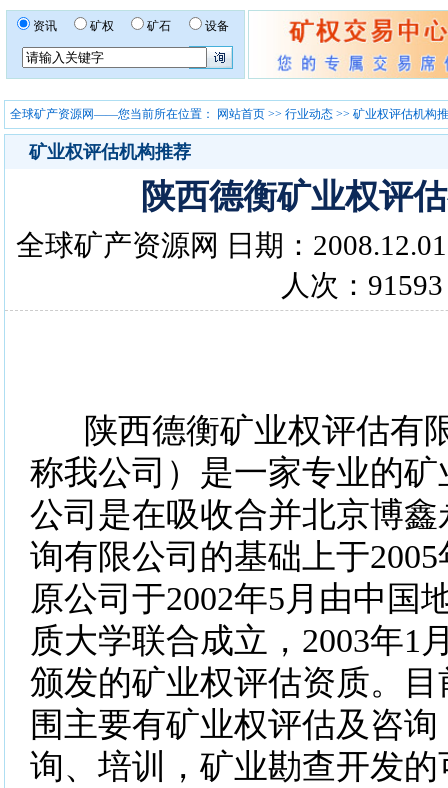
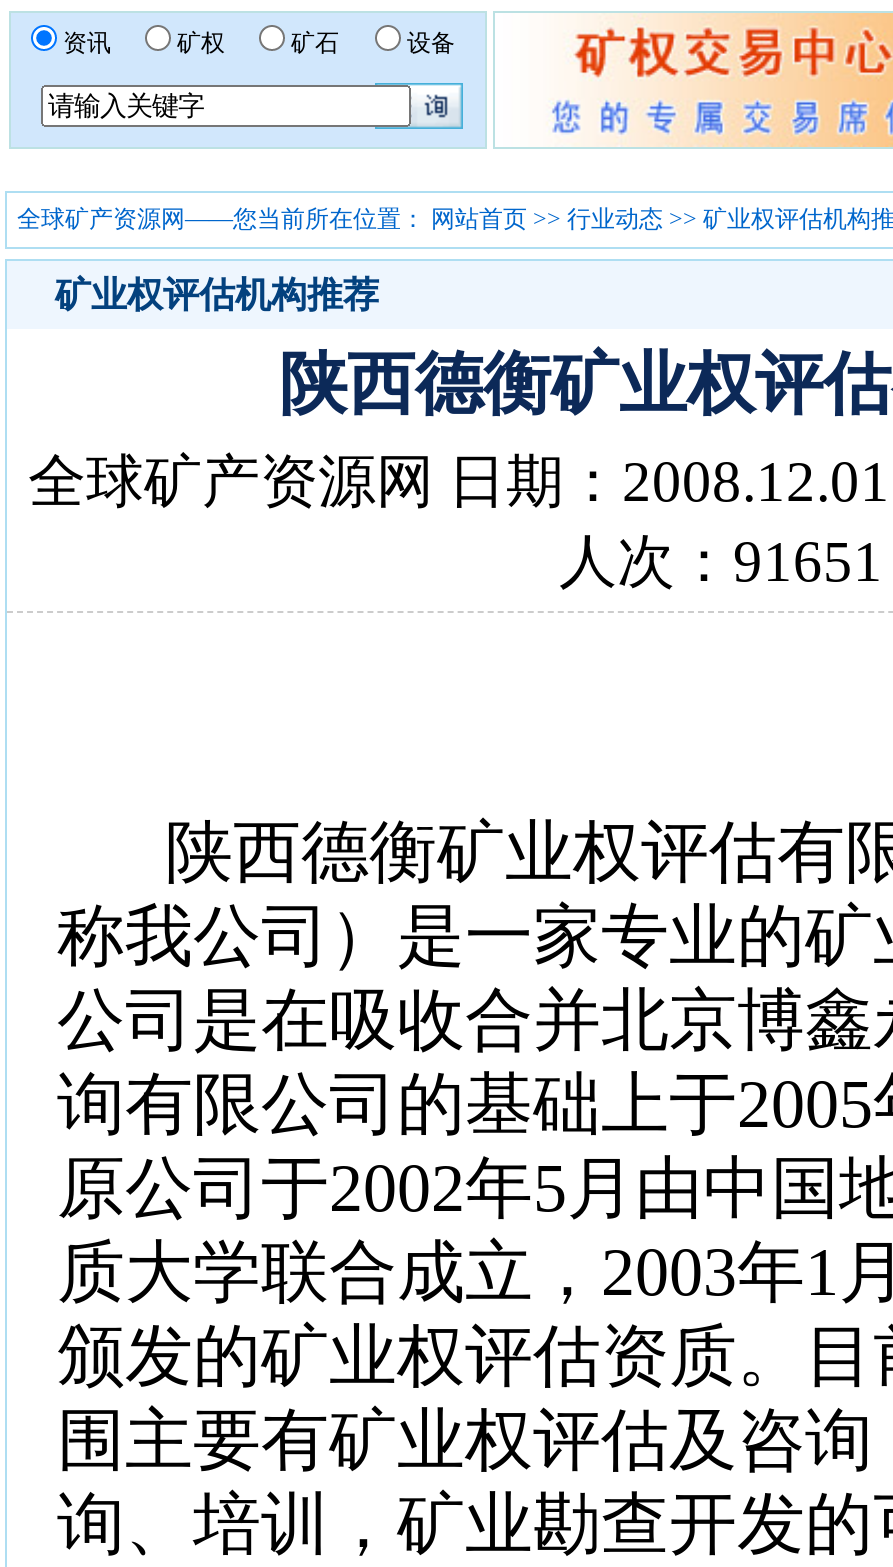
[281,269,443,301] 人次：91593 -> [559,529,883,593] 人次：91651

